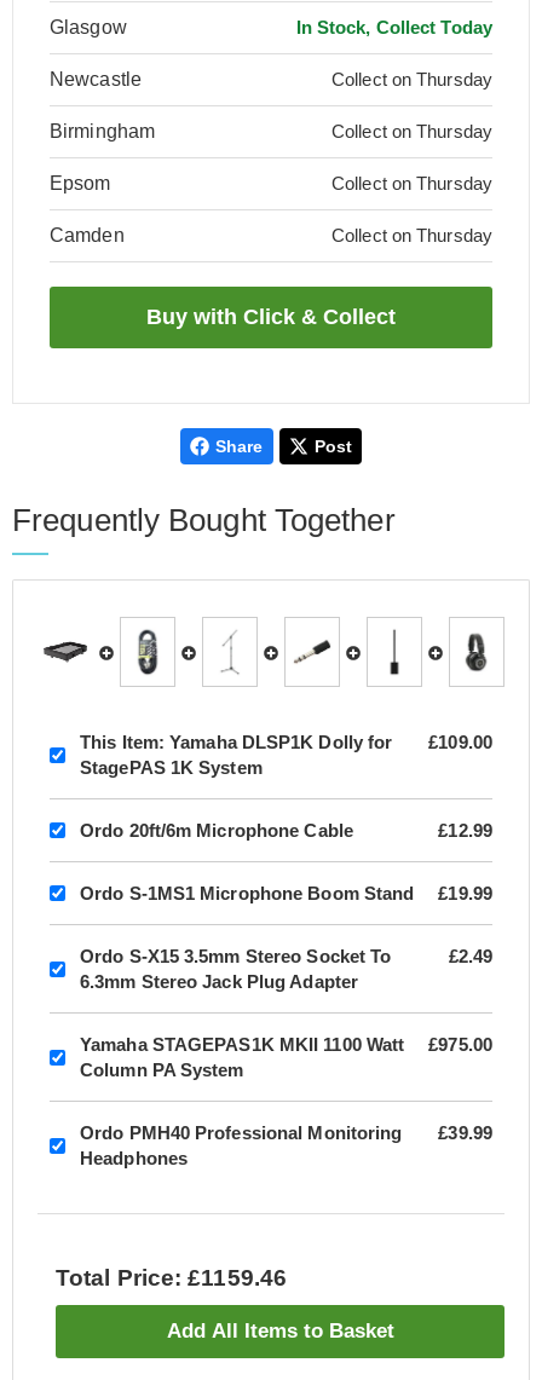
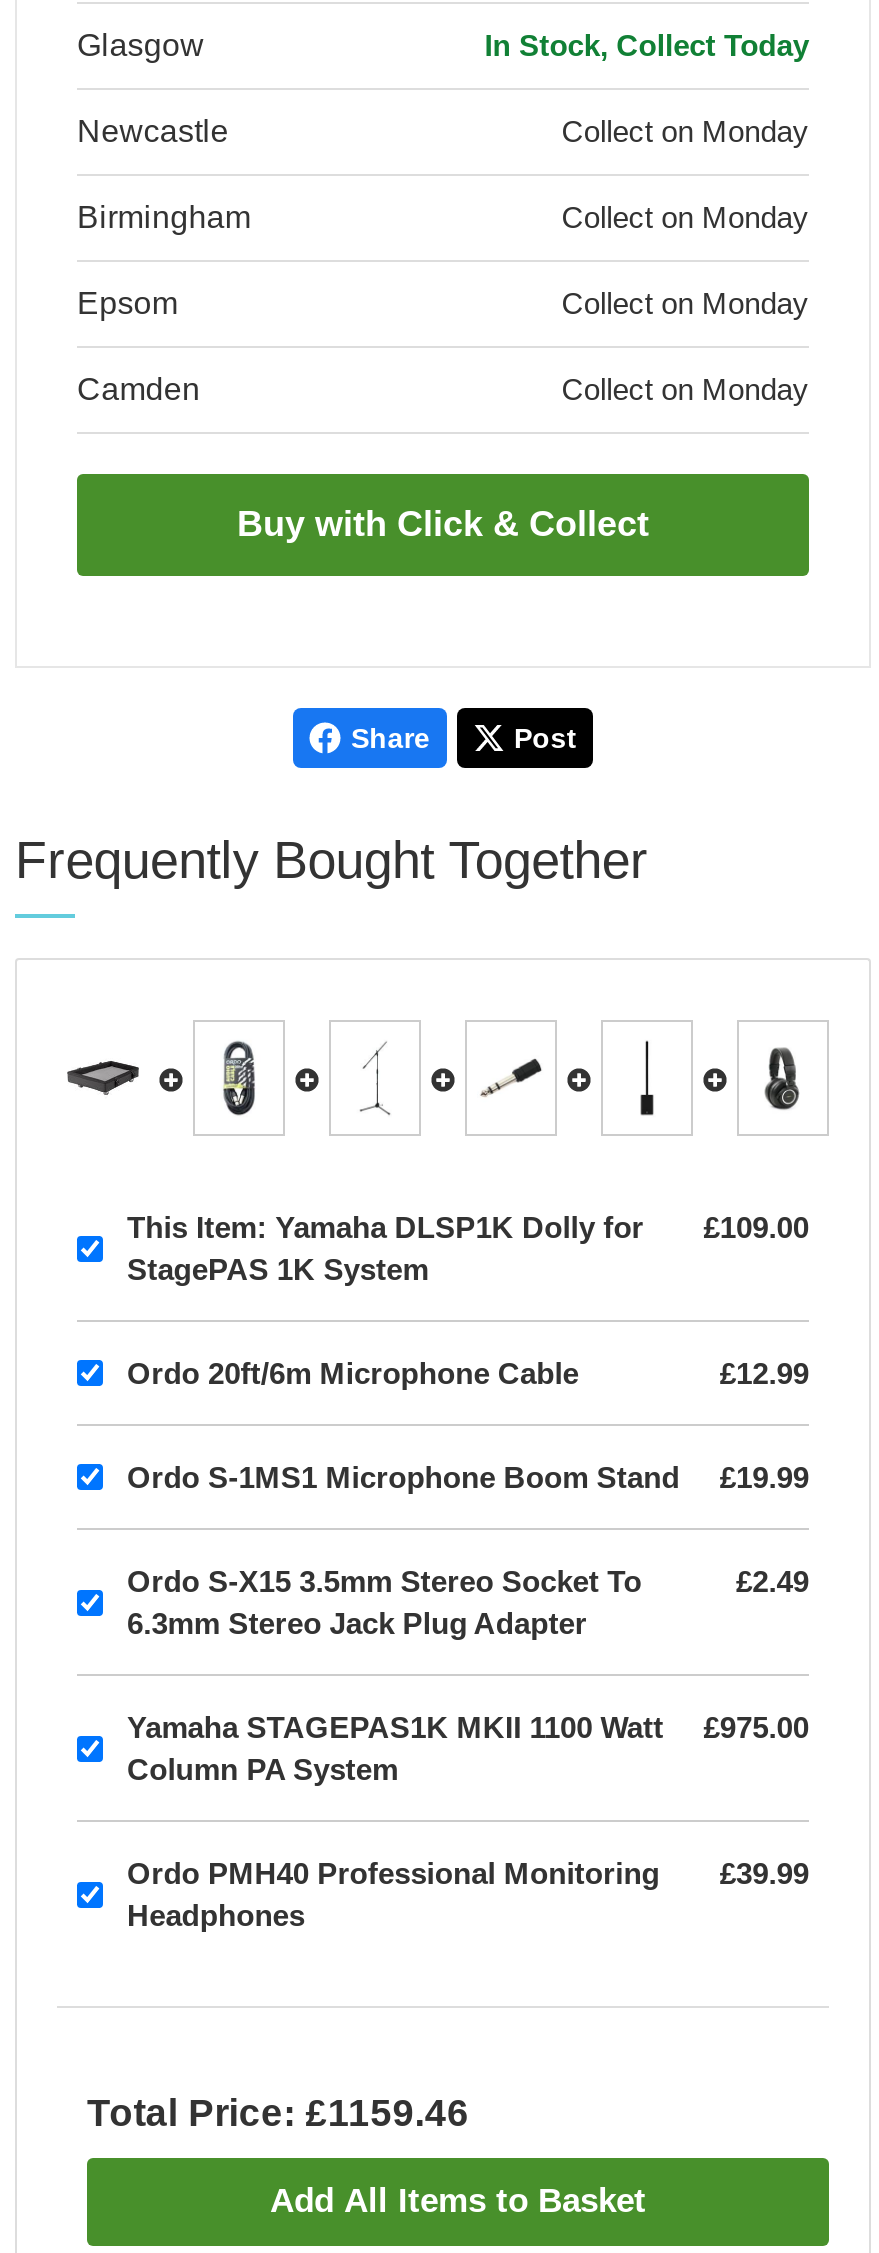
[332,69,492,90] Collect on Thursday -> [562,114,809,148] Collect on Monday
[332,121,492,142] Collect on Thursday -> [562,200,809,234] Collect on Monday
[332,173,492,194] Collect on Thursday -> [562,286,809,320] Collect on Monday
[332,225,492,246] Collect on Thursday -> [562,372,809,406] Collect on Monday

